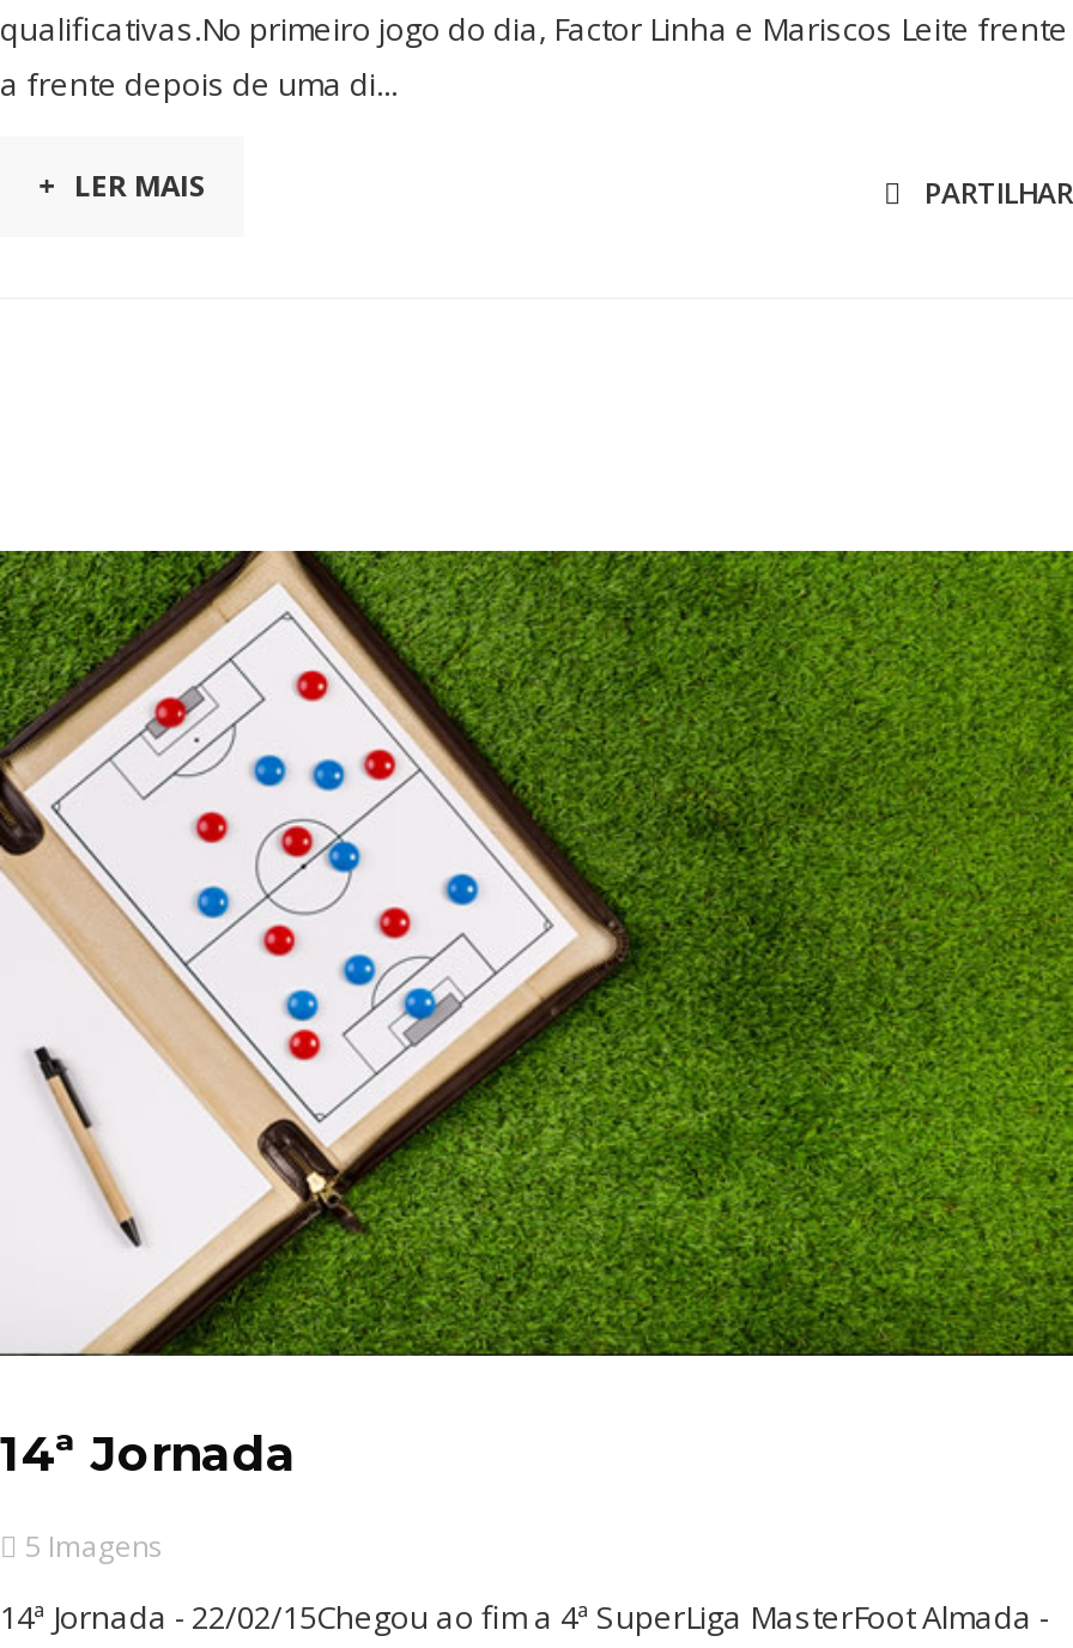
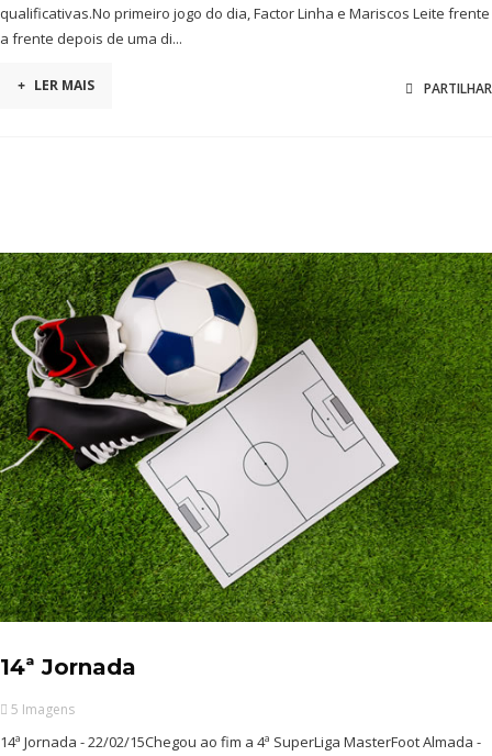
[7,549,1066,1358] [image] -> [3,252,489,622] [image]

